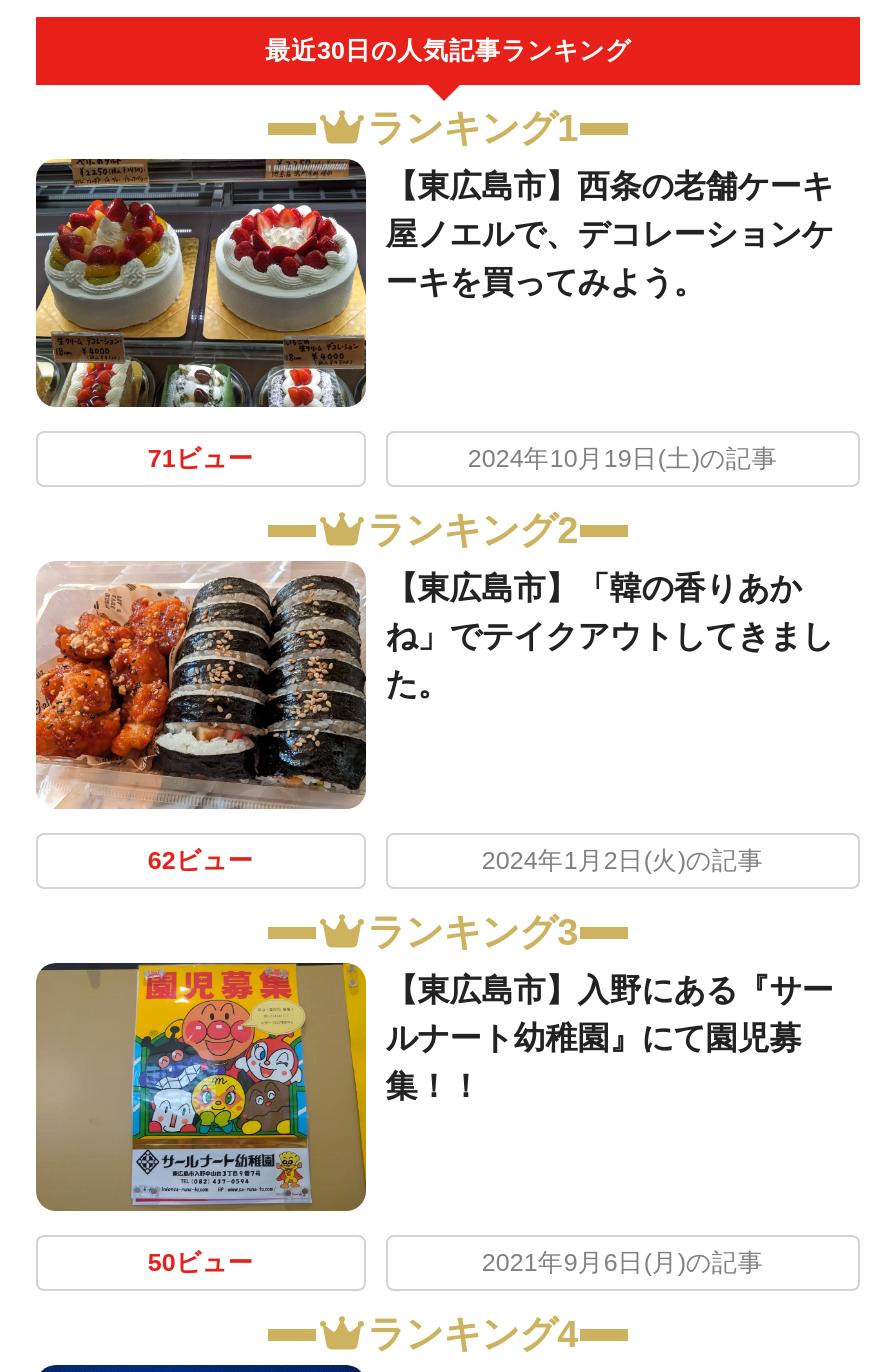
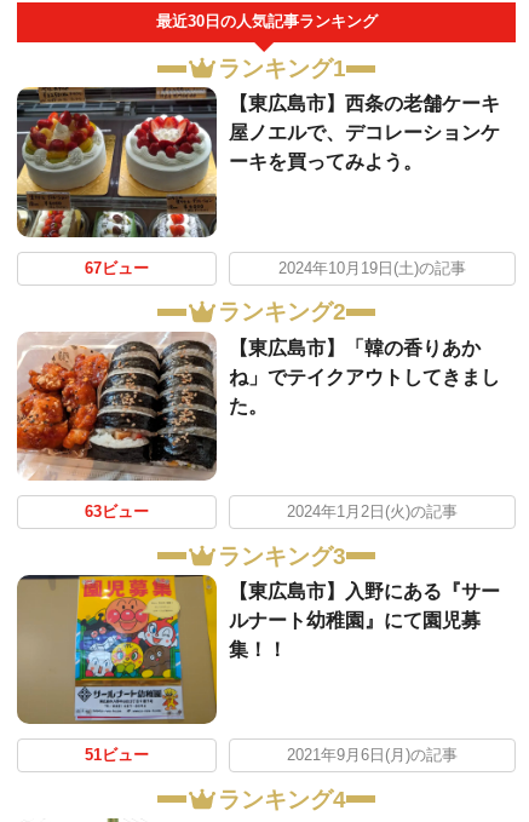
[148,445,254,473] 71ビュー -> [84,260,149,277] 67ビュー
[148,847,254,875] 62ビュー -> [84,504,149,521] 63ビュー
[148,1249,254,1277] 50ビュー -> [84,747,149,764] 51ビュー

